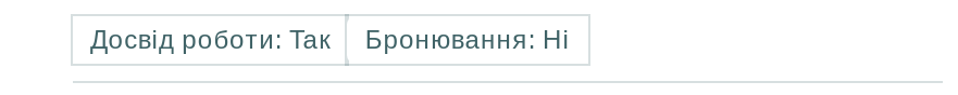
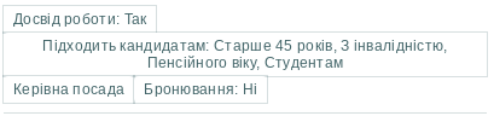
none -> [13,38,448,98] Підходить кандидатам: Старше 45 років, З інвалідністю, | Пенсійного віку, Студентам | Керівна посада

